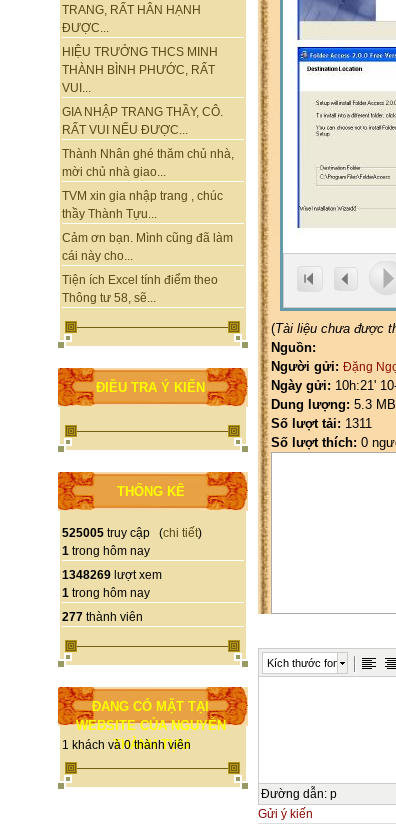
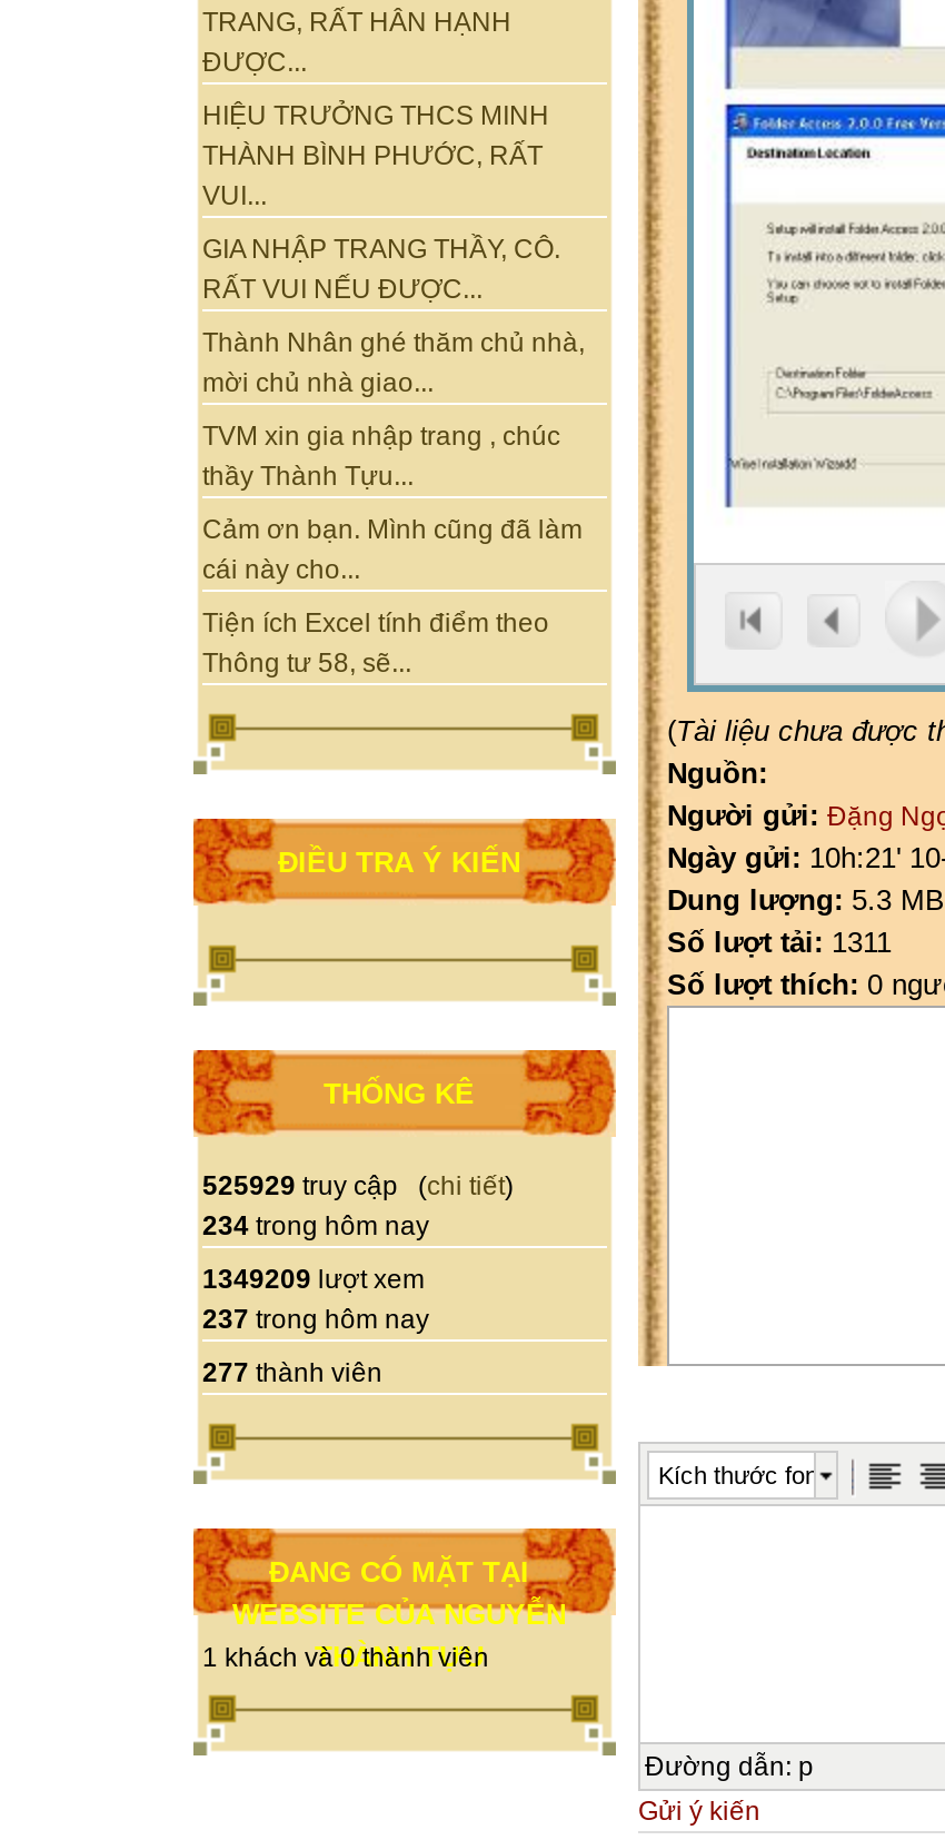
[62,526,202,540] 525005 truy cập (chi tiết) -> [202,1171,514,1202] 525929 truy cập (chi tiết)
[62,544,150,558] 1 trong hôm nay -> [202,1211,429,1242] 234 trong hôm nay
[62,568,162,582] 1348269 lượt xem -> [202,1264,425,1295] 1349209 lượt xem
[62,586,150,600] 1 trong hôm nay -> [202,1304,429,1335] 237 trong hôm nay

